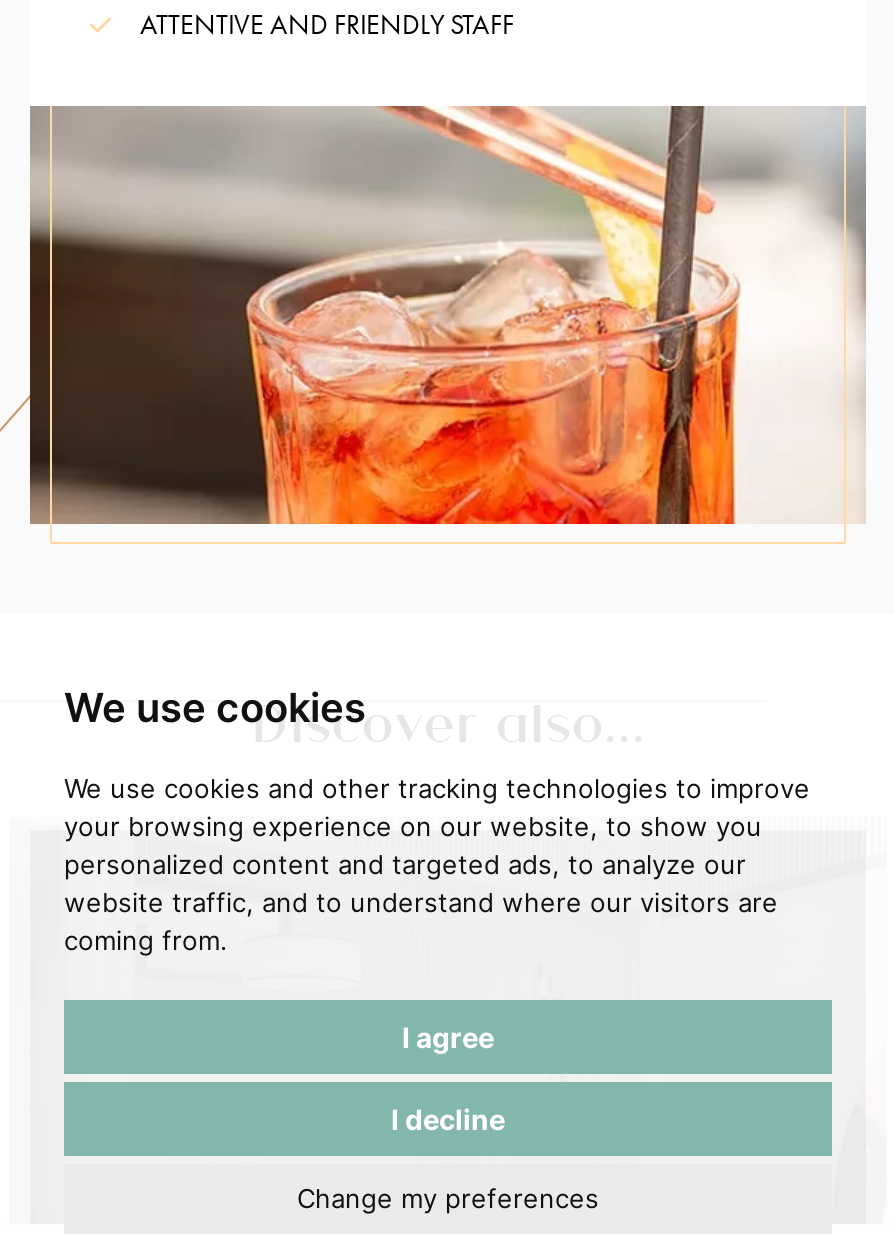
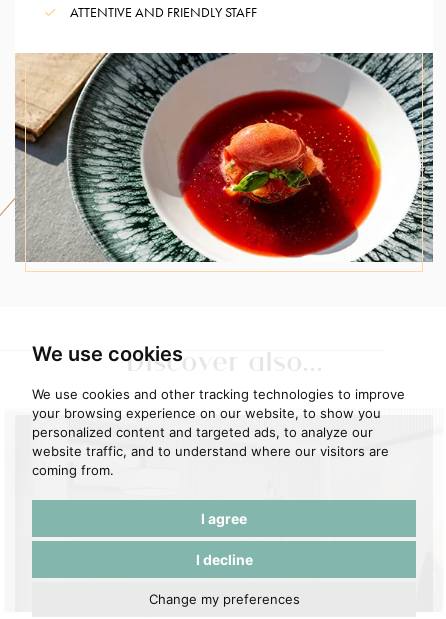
[28,104,866,526] [image] -> [15,52,434,263] [image]

